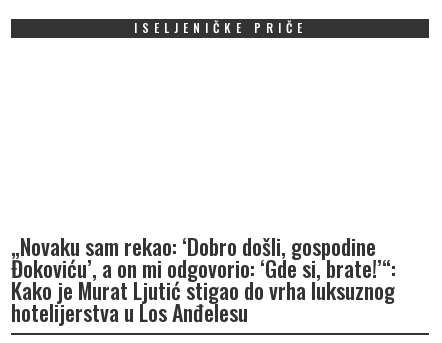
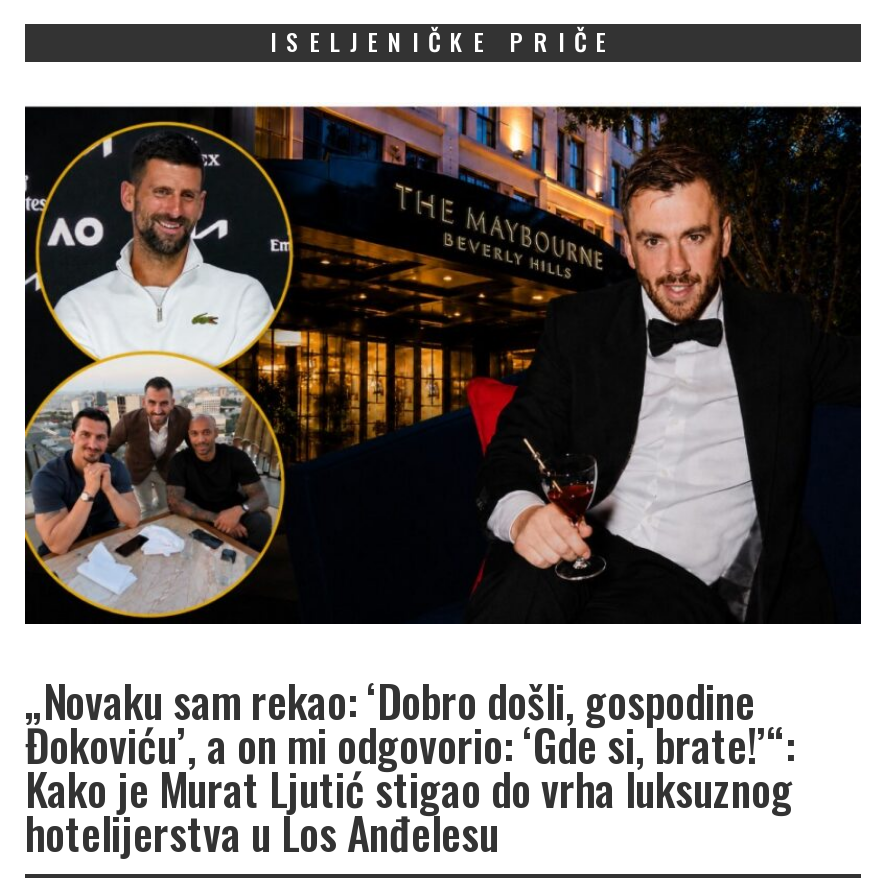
none -> [23,104,863,626] [image]

